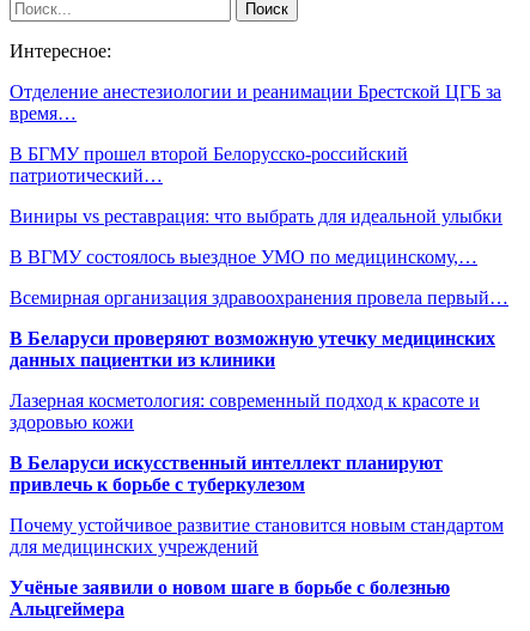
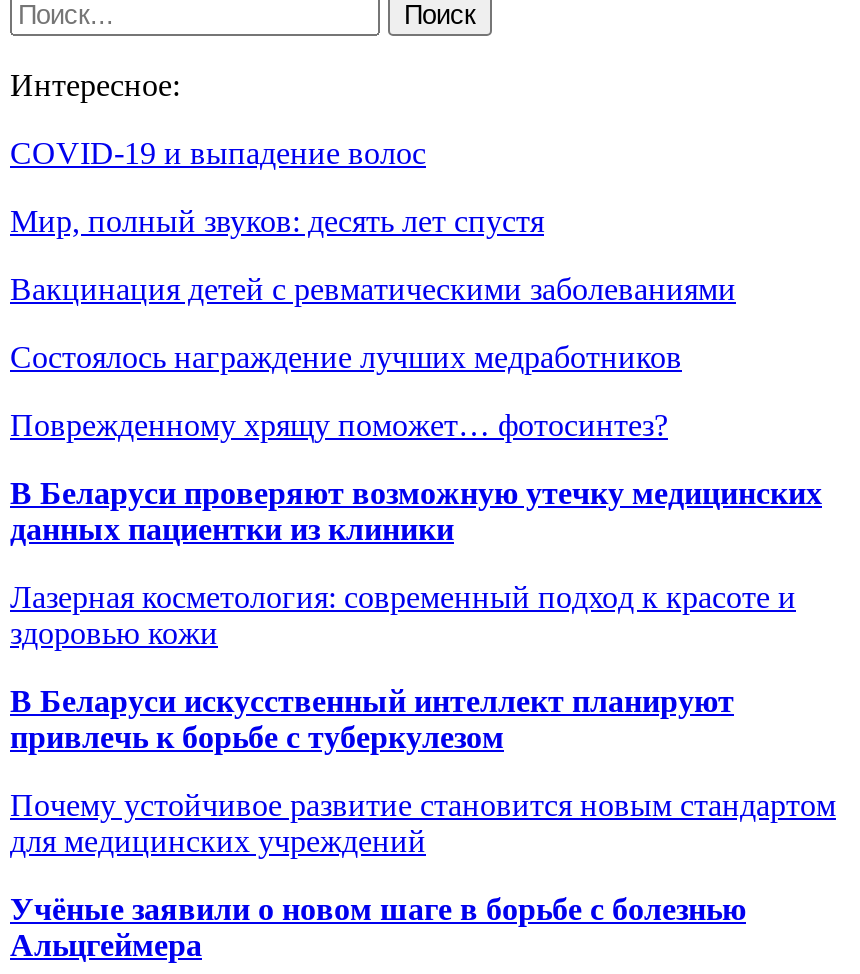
[10,82,501,123] Отделение анестезиологии и реанимации Брестской ЦГБ за | время… -> [10,136,426,170] COVID-19 и выпадение волос
[10,144,408,186] В БГМУ прошел второй Белорусско-российский | патриотический… -> [10,204,544,238] Мир, полный звуков: десять лет спустя
[10,206,502,226] Виниры vs реставрация: что выбрать для идеальной улыбки -> [10,272,736,306] Вакцинация детей с ревматическими заболеваниями
[10,247,477,267] В ВГМУ состоялось выездное УМО по медицинскому,… -> [10,340,682,374] Состоялось награждение лучших медработников
[10,287,508,308] Всемирная организация здравоохранения провела первый… -> [10,408,668,442] Поврежденному хрящу поможет… фотосинтез?

